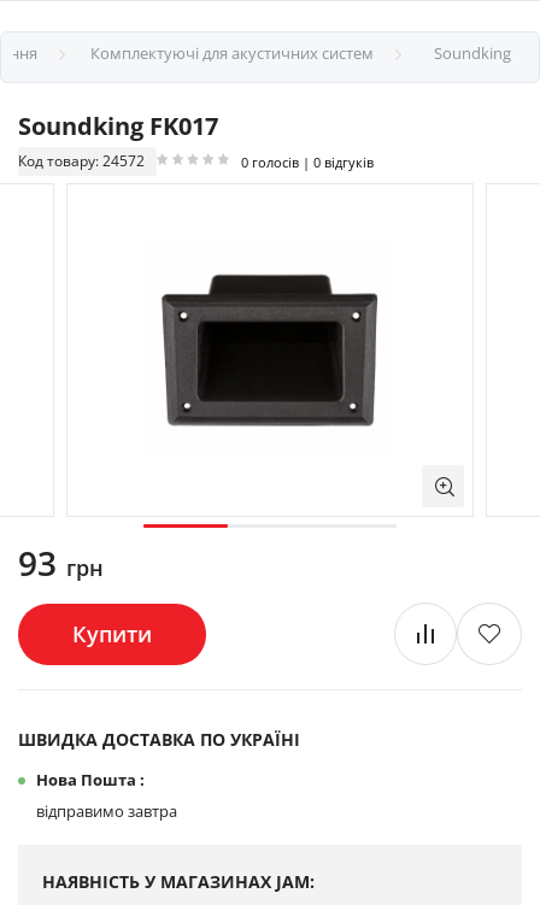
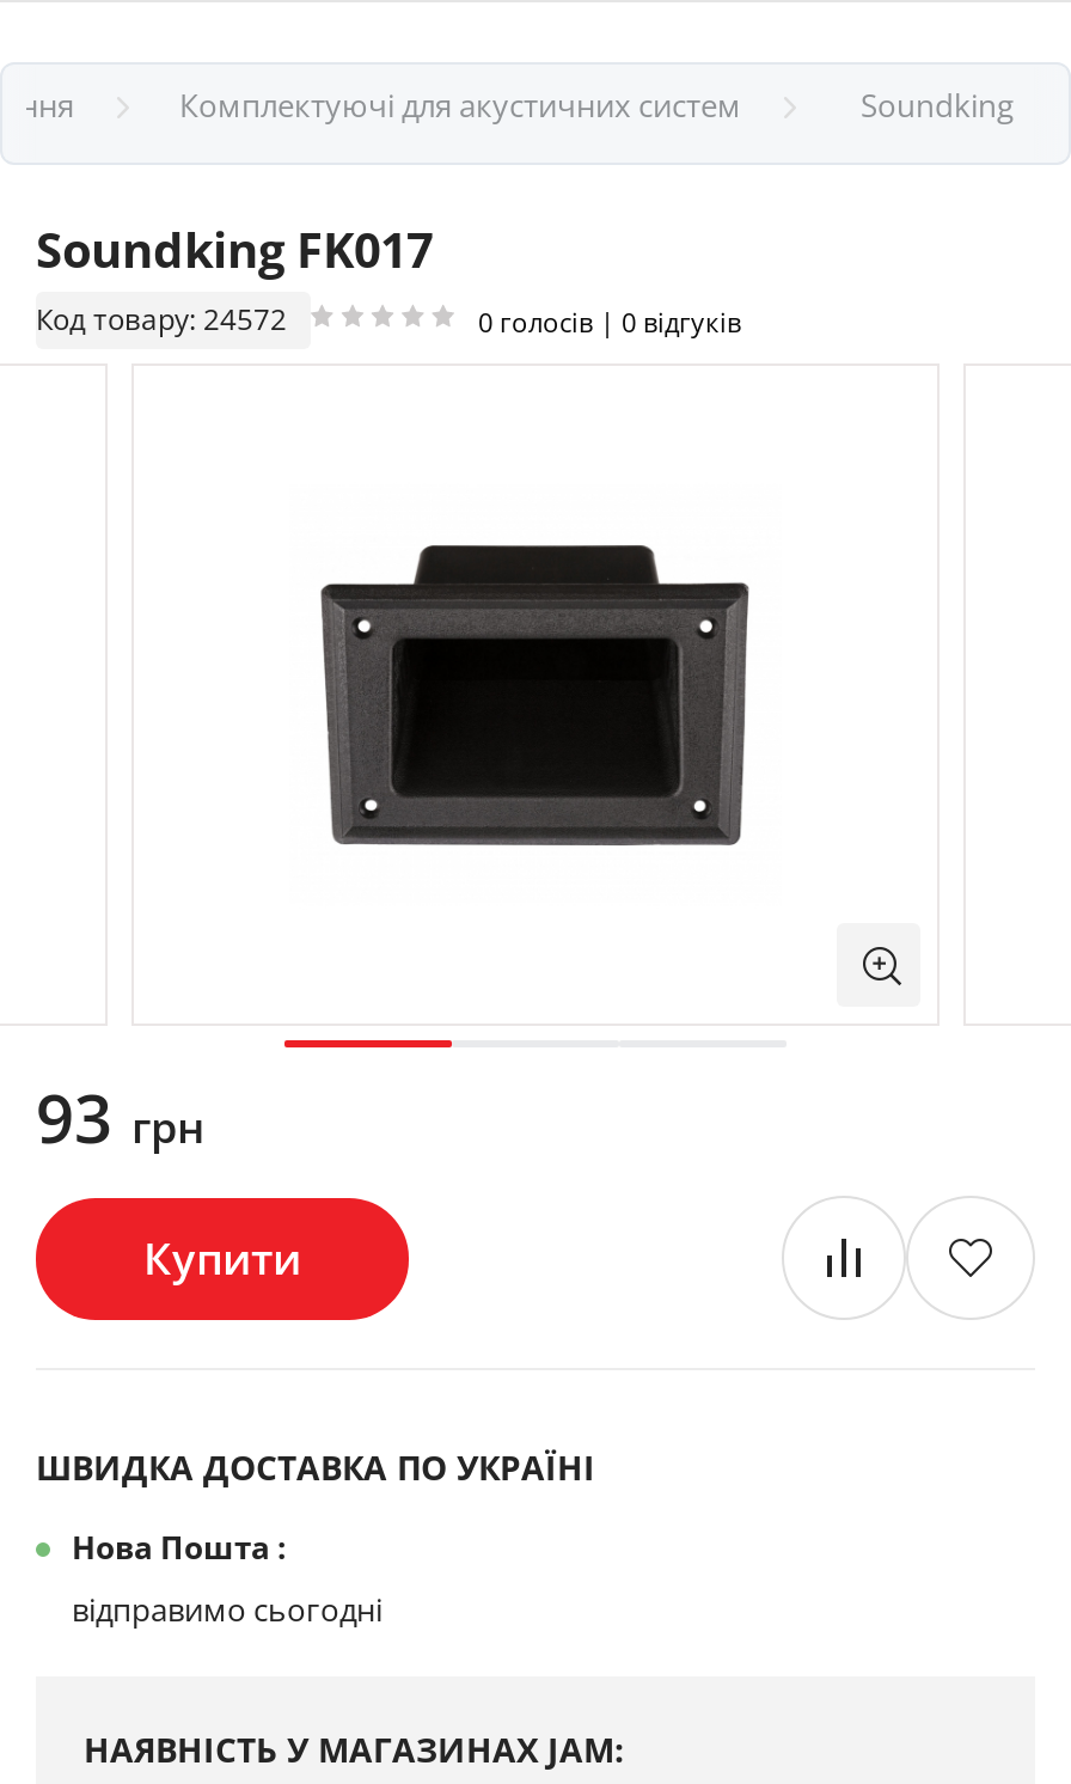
[36,800,177,822] відправимо завтра -> [72,1588,382,1631] відправимо сьогодні

